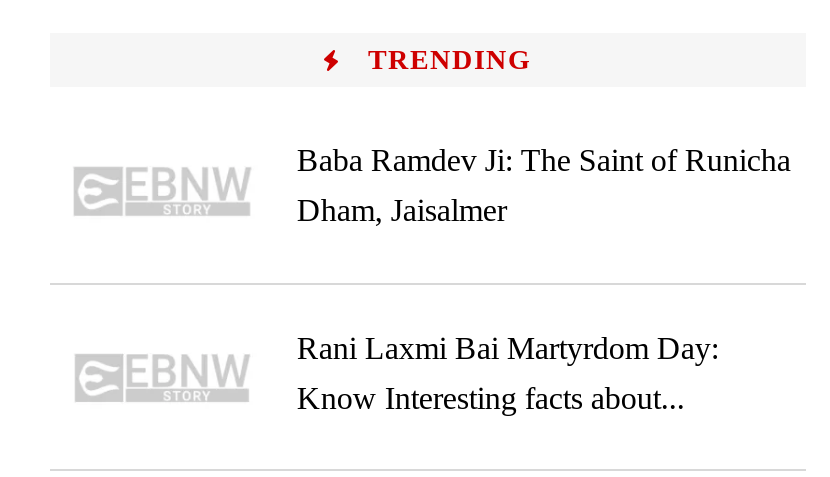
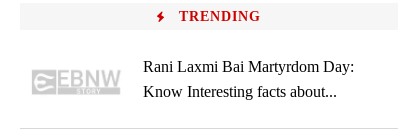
[297,144,791,228] Baba Ramdev Ji: The Saint of Runicha | Dham, Jaisalmer -> none

